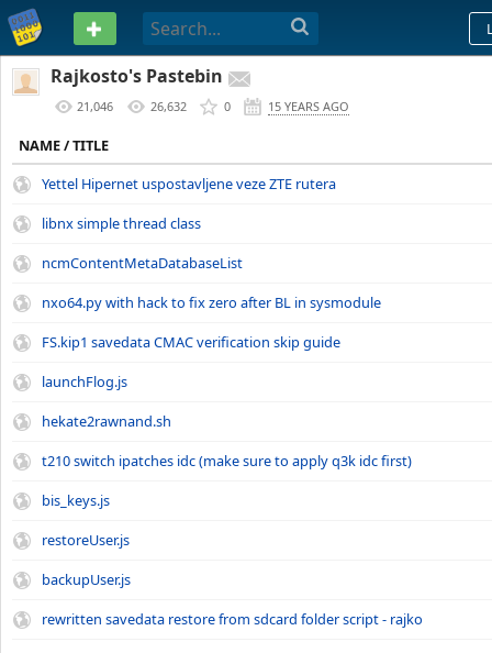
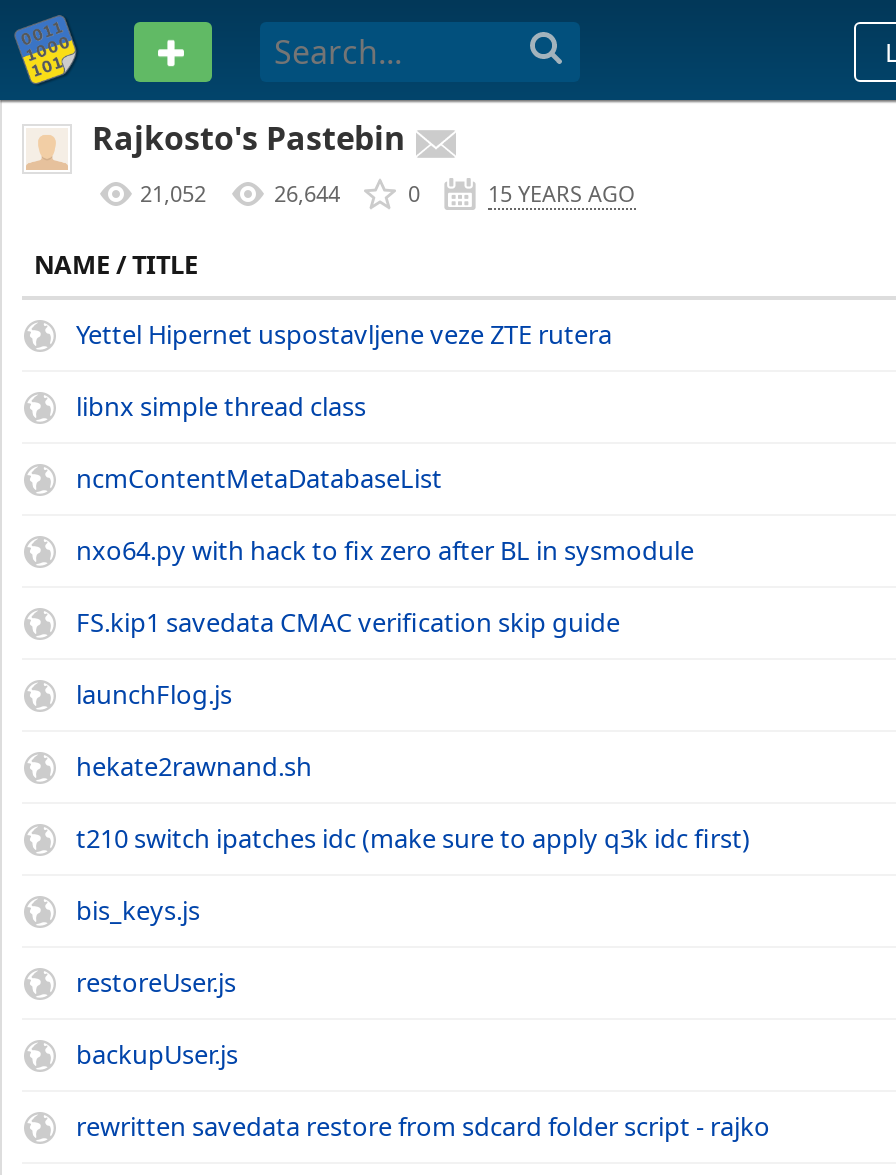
[77,98,113,114] 21,046 -> [140,178,206,208] 21,052
[150,98,187,114] 26,632 -> [274,178,340,208] 26,644

